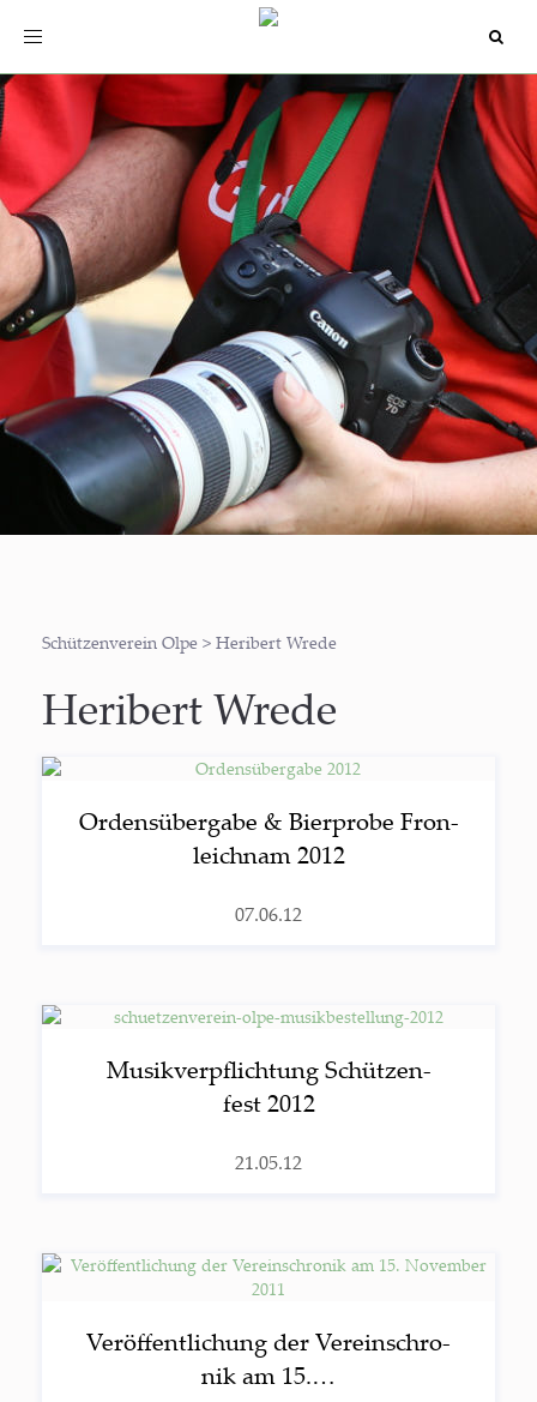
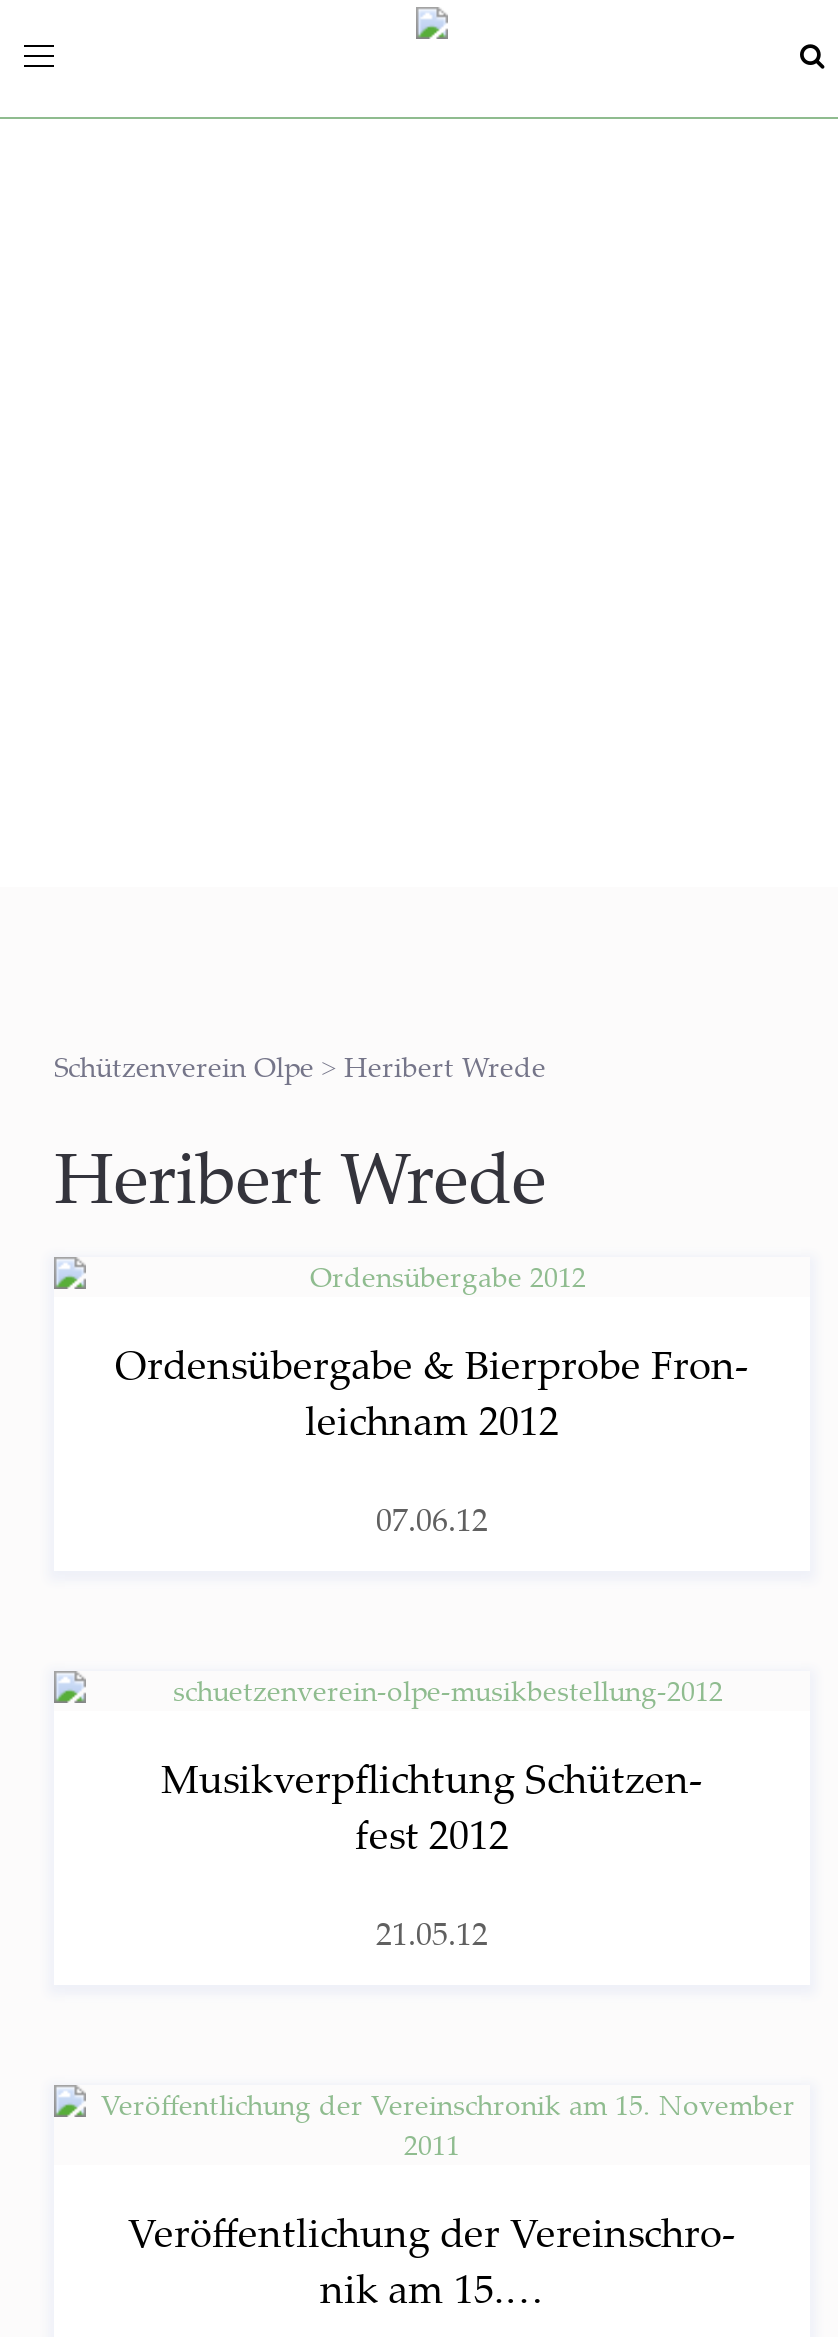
[4,73,533,536] [image] -> none

